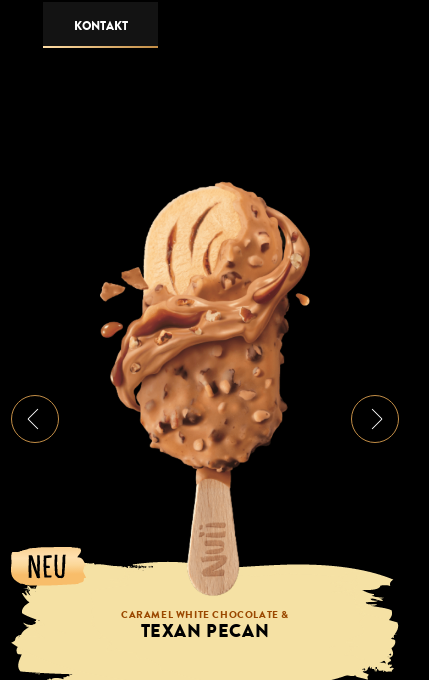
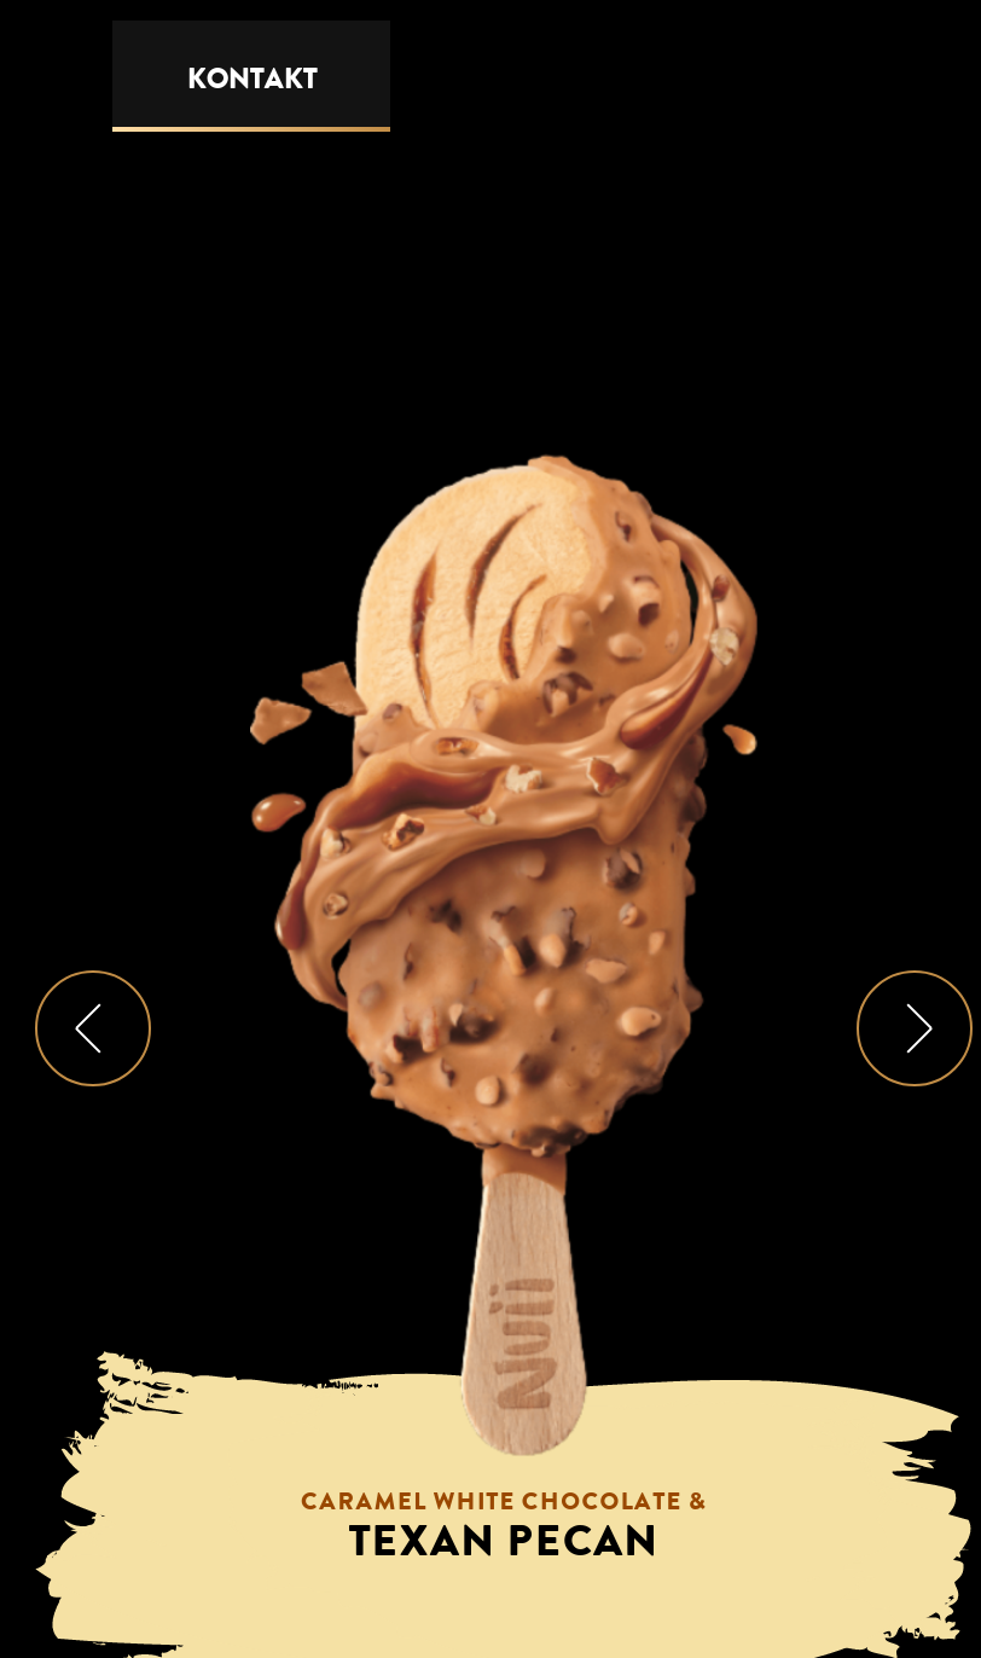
[10,546,125,589] [image] -> [35,1337,310,1440] [image]

